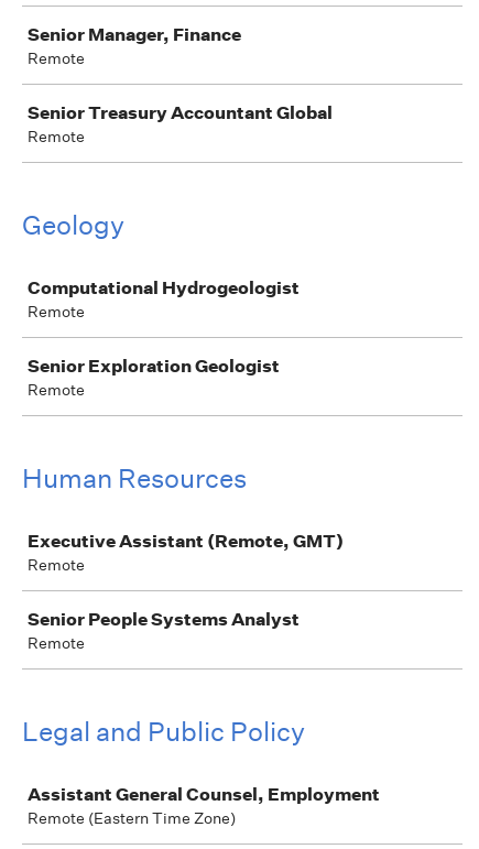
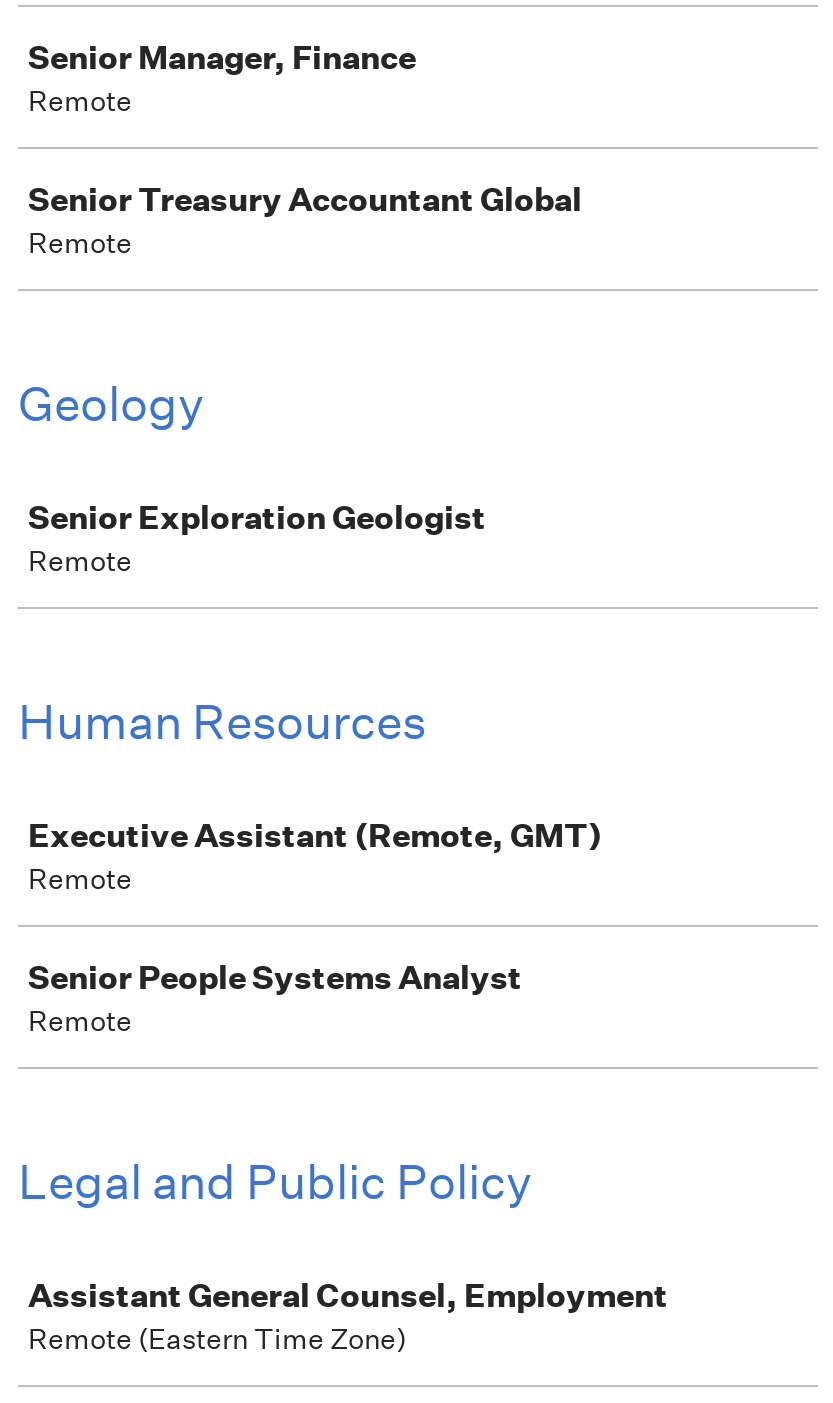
[28,276,300,322] Computational Hydrogeologist | Remote -> none

